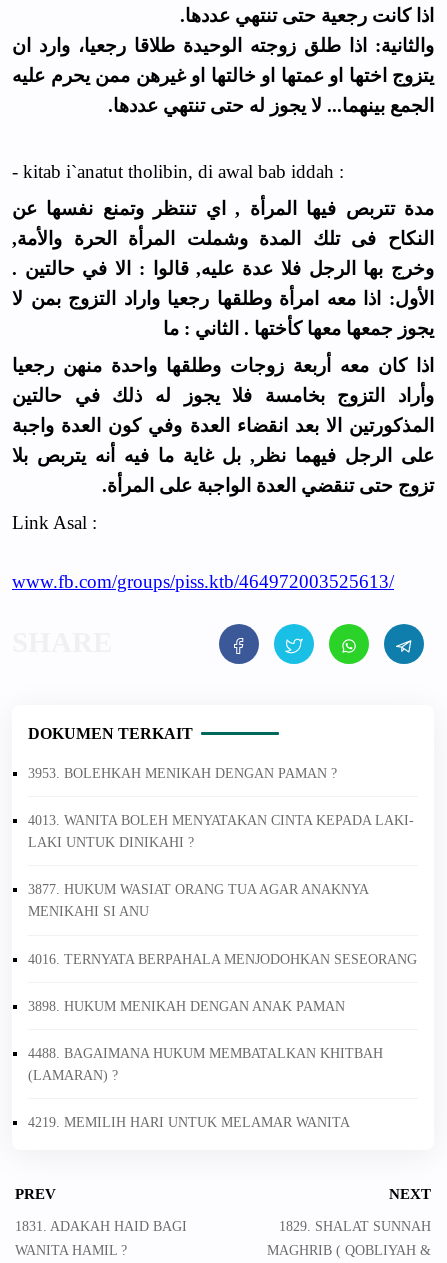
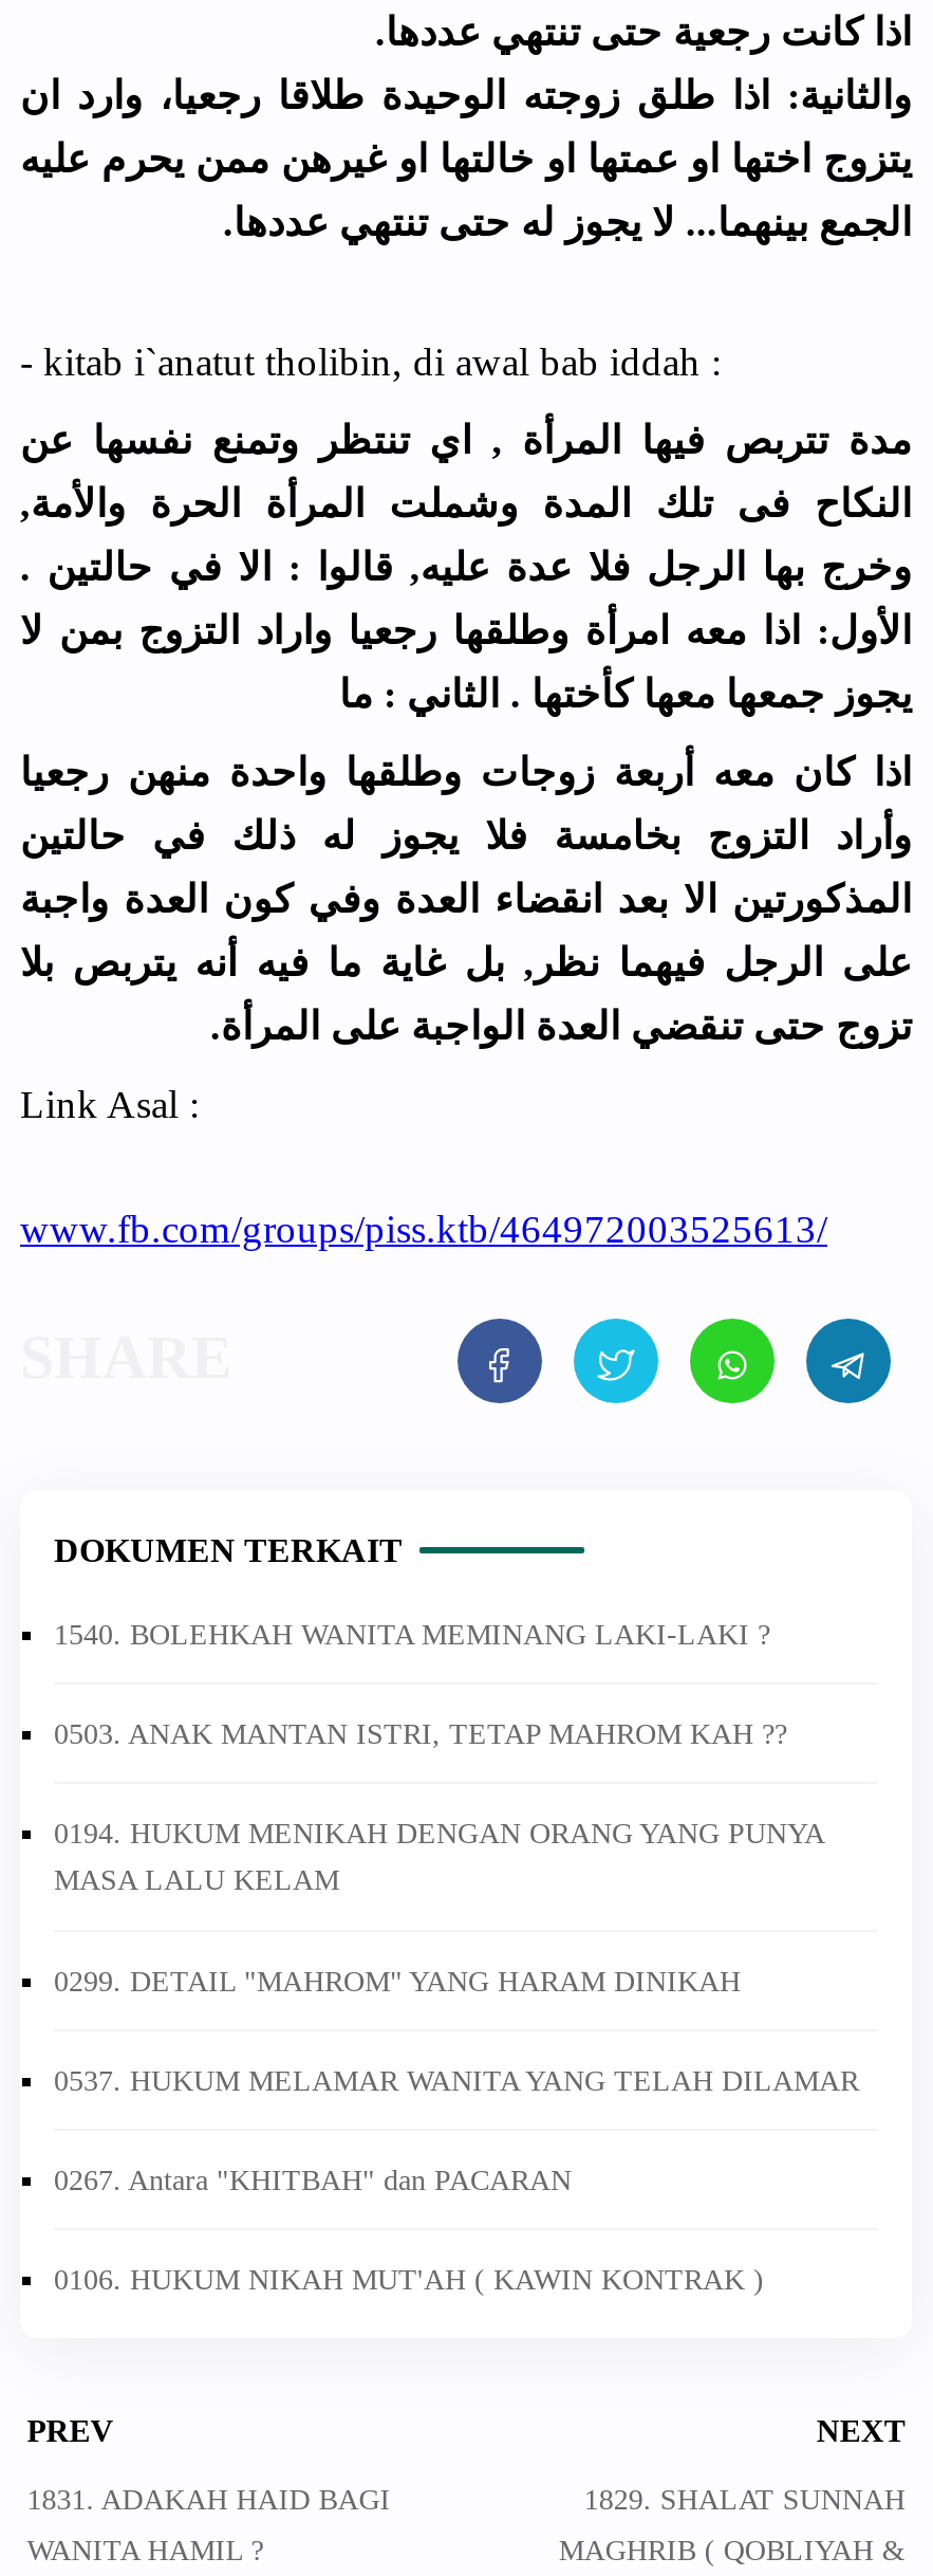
[28,766,417,1130] 3953. BOLEHKAH MENIKAH DENGAN PAMAN ? | 4013. WANITA BOLEH MENYATAKAN CINTA KEPADA LAKI- | LAKI UNTUK DINIKAHI ? | 3877. HUKUM WASIAT ORANG TUA AGAR ANAKNYA | MENIKAHI SI ANU | 4016. TERNYATA BERPAHALA MENJODOHKAN SESEORANG | 3898. HUKUM MENIKAH DENGAN ANAK PAMAN | 4488. BAGAIMANA HUKUM MEMBATALKAN KHITBAH | (LAMARAN) ? | 4219. MEMILIH HARI UNTUK MELAMAR WANITA -> [54,1619,859,2296] 1540. BOLEHKAH WANITA MEMINANG LAKI-LAKI ? | 0503. ANAK MANTAN ISTRI, TETAP MAHROM KAH ?? | 0194. HUKUM MENIKAH DENGAN ORANG YANG PUNYA | MASA LALU KELAM | 0299. DETAIL "MAHROM" YANG HARAM DINIKAH | 0537. HUKUM MELAMAR WANITA YANG TELAH DILAMAR | 0267. Antara "KHITBAH" dan PACARAN | 0106. HUKUM NIKAH MUT'AH ( KAWIN KONTRAK )

